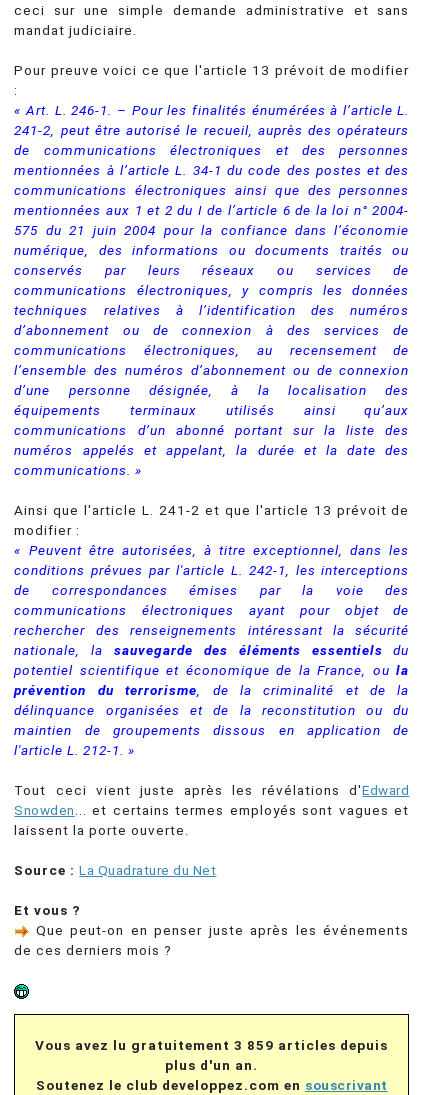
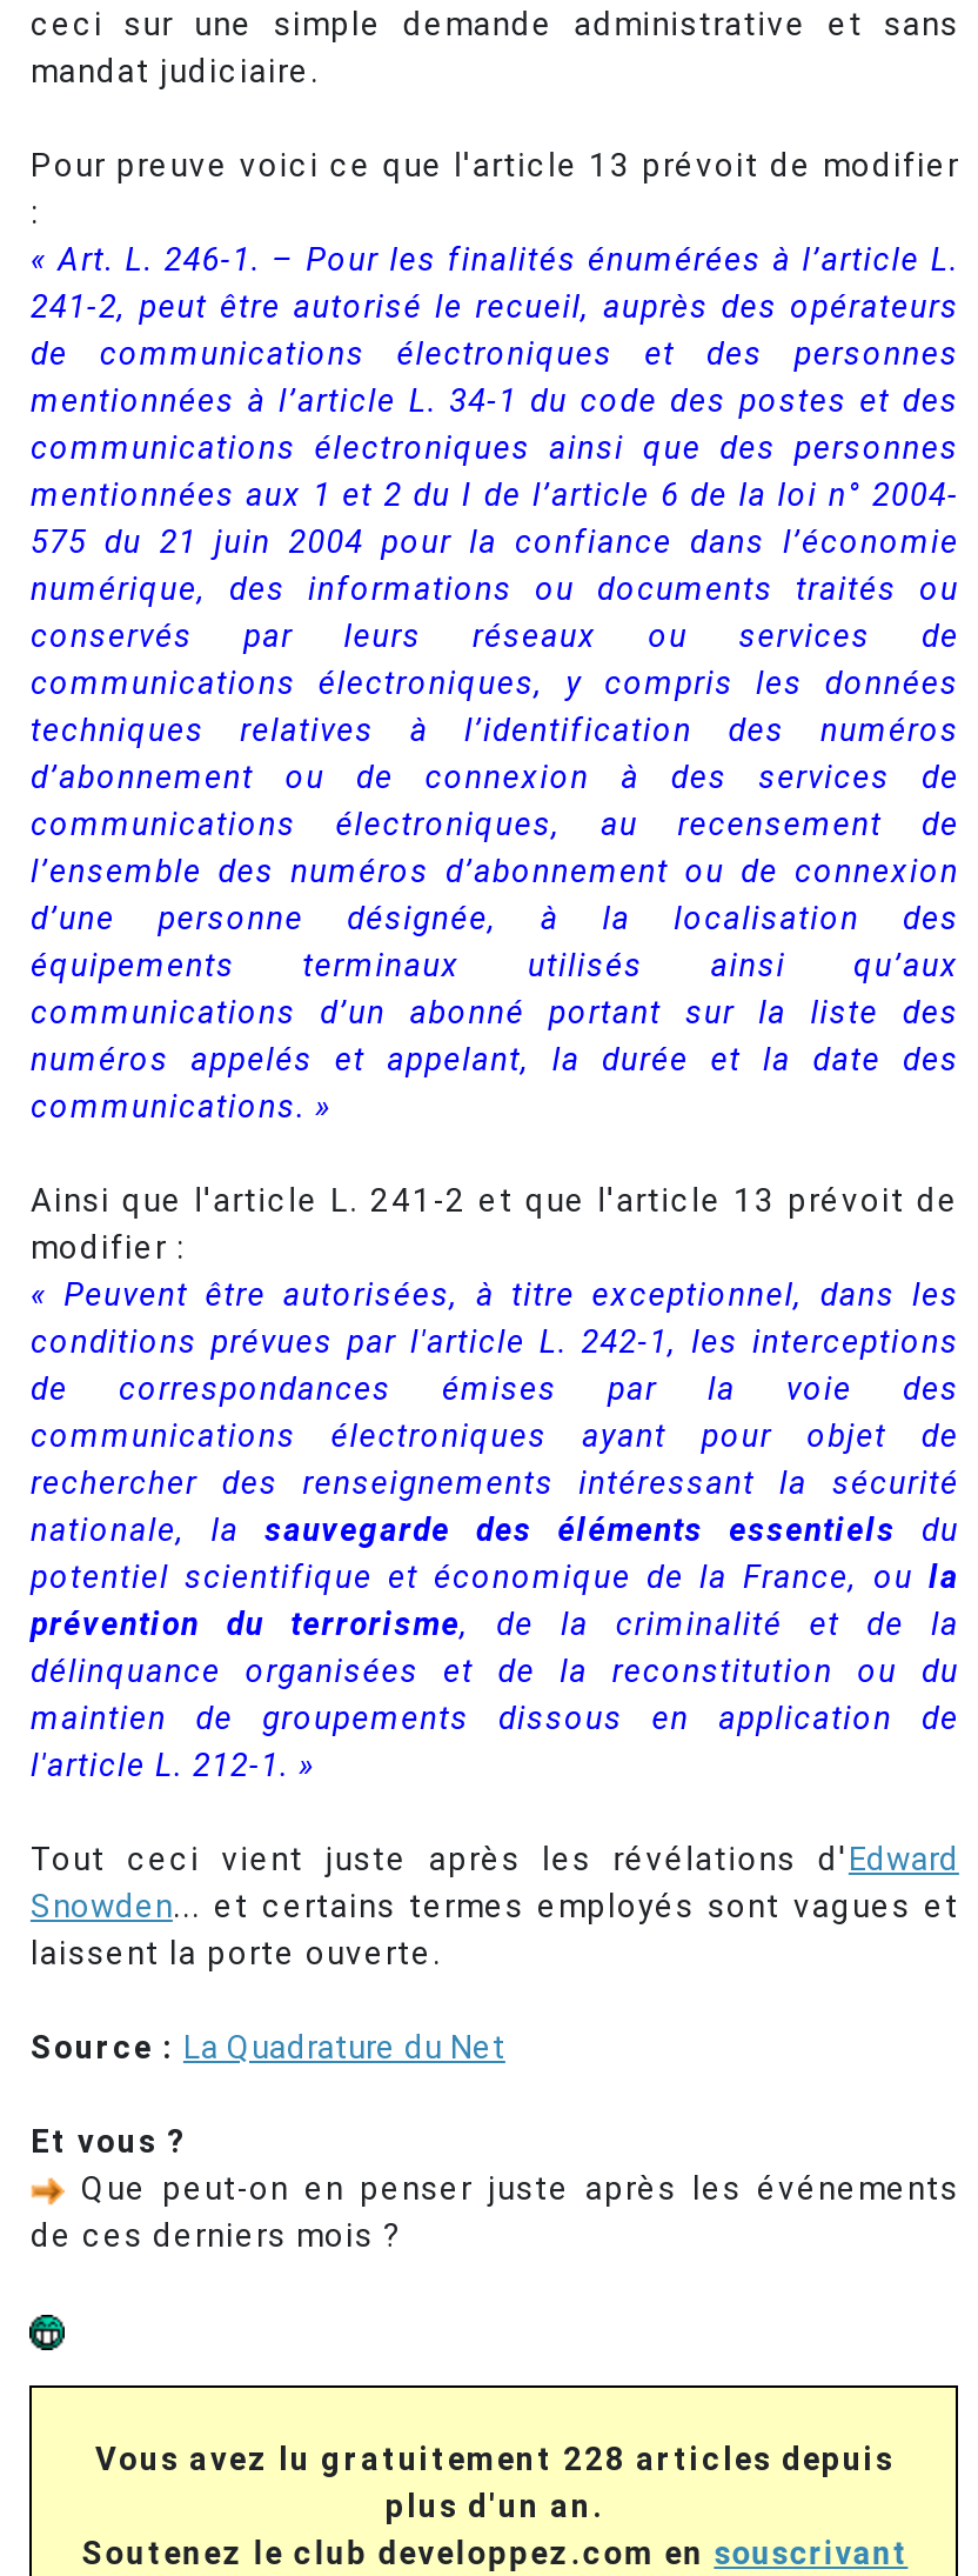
[35,1037,388,1053] Vous avez lu gratuitement 3 859 articles depuis -> [95,2440,894,2477] Vous avez lu gratuitement 228 articles depuis

